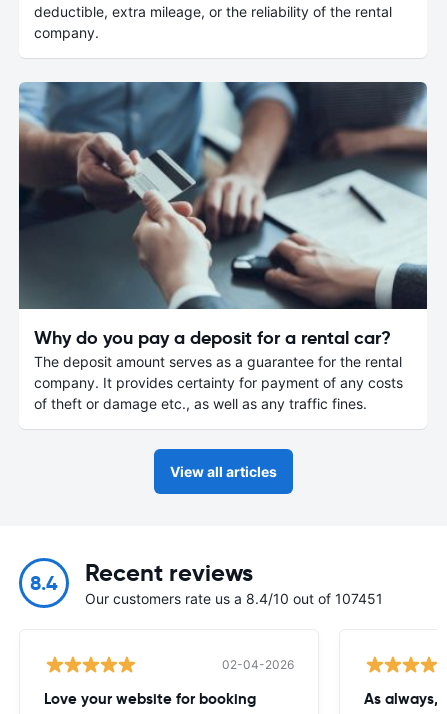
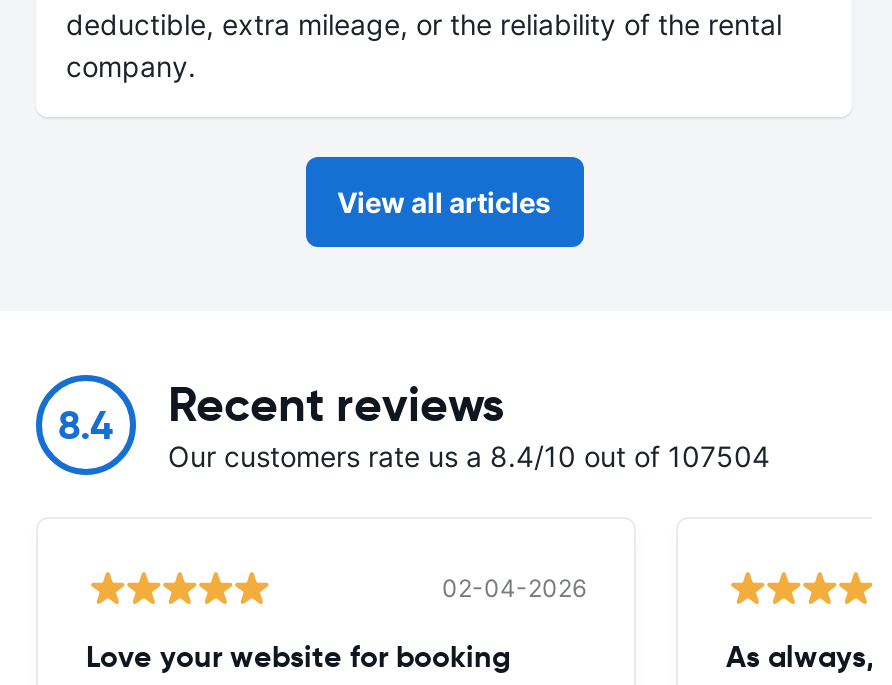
[18,81,428,412] [image] | Why do you pay a deposit for a rental car? | The deposit amount serves as a guarantee for the rental | company. It provides certainty for payment of any costs | of theft or damage etc., as well as any traffic fines. -> none
[85,590,383,607] Our customers rate us a 8.4/10 out of 107451 -> [168,439,770,473] Our customers rate us a 8.4/10 out of 107504

